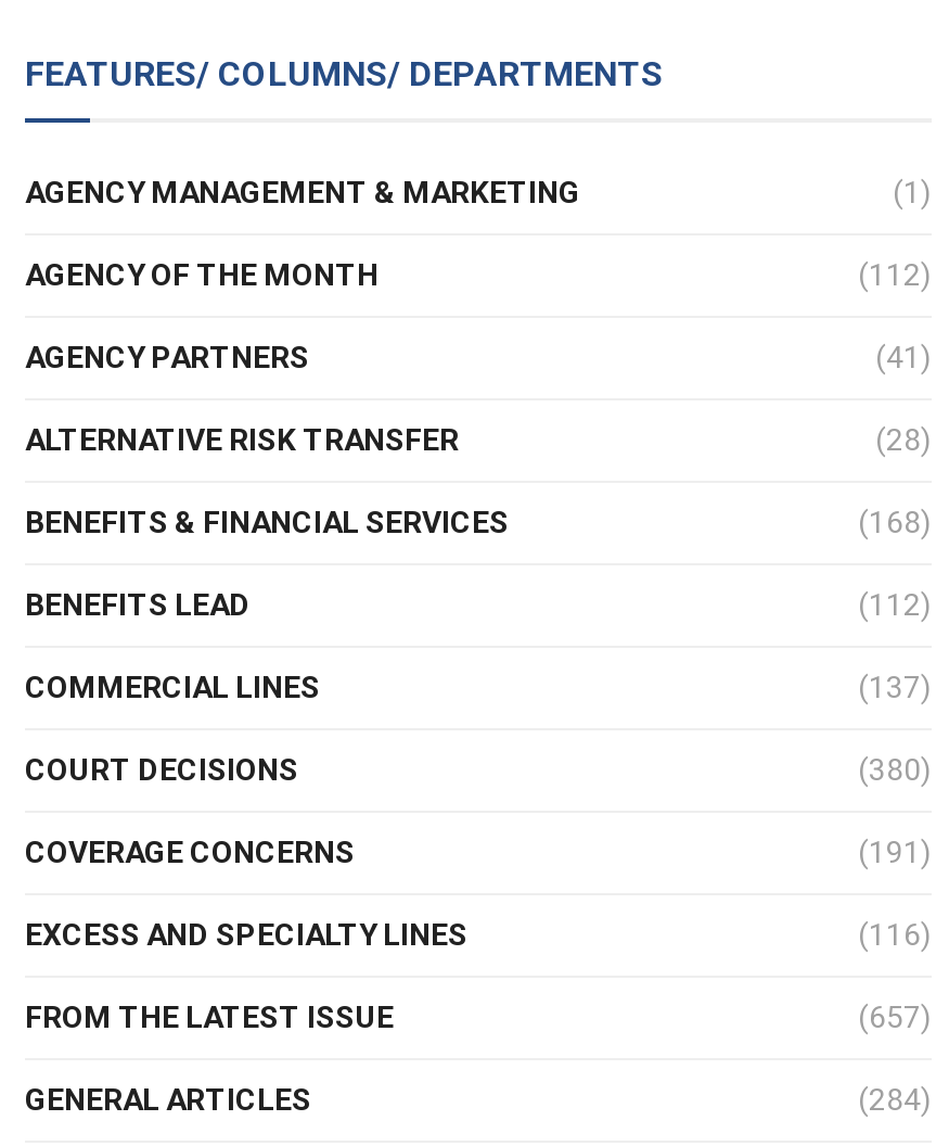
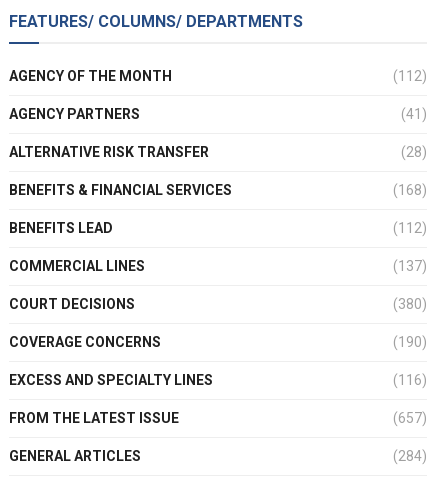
[25,175,932,209] AGENCY MANAGEMENT & MARKETING | (1) -> none
[858,835,932,869] (191) -> [393,334,427,350] (190)

